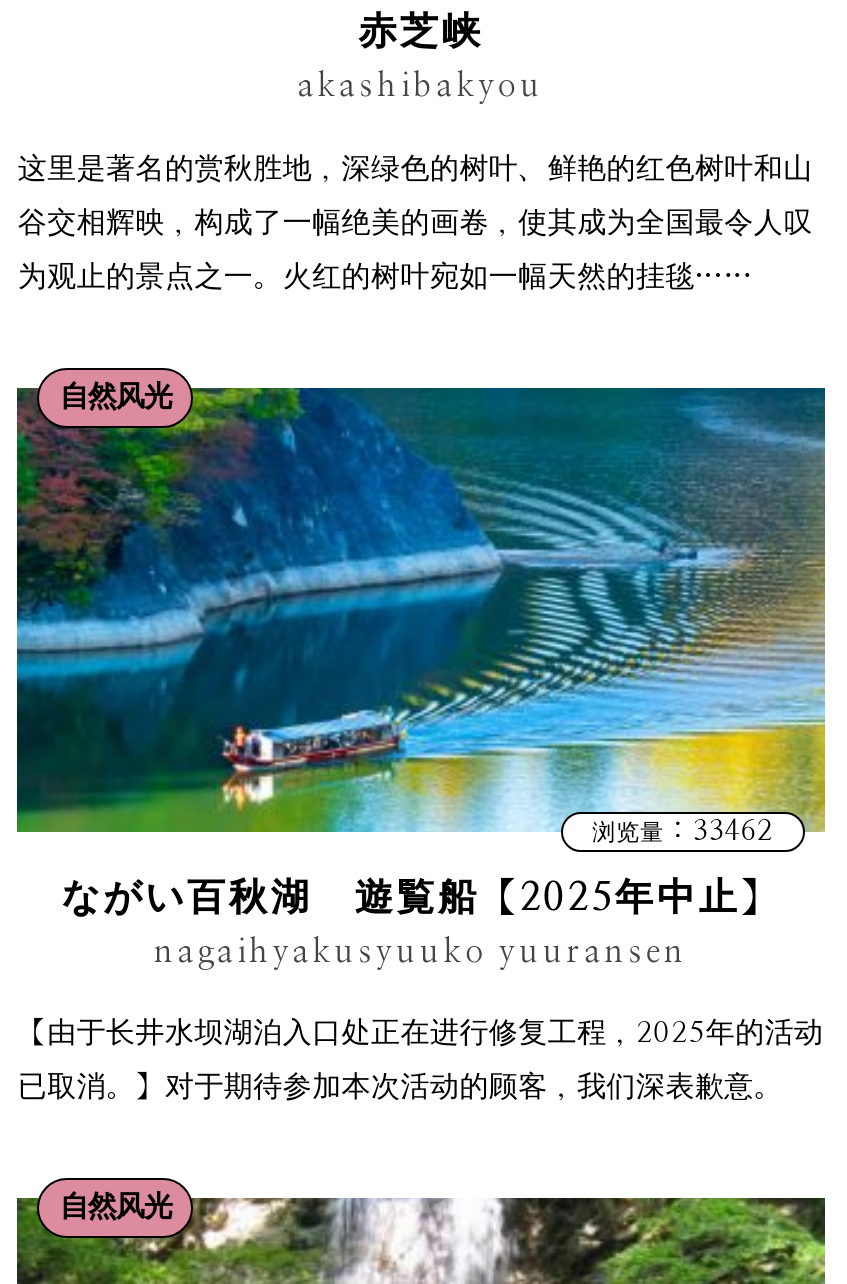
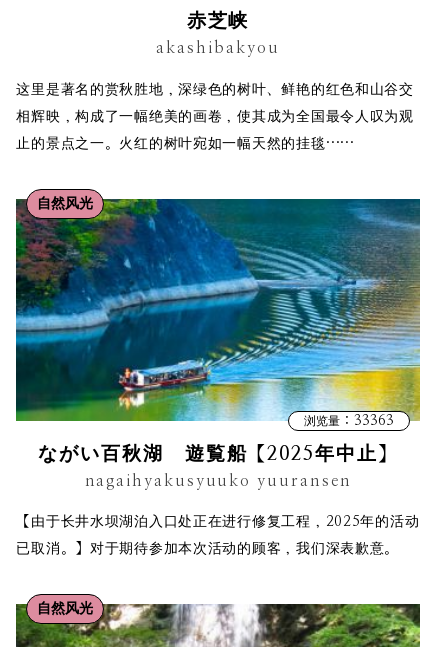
[18,154,813,184] 这里是著名的赏秋胜地，深绿色的树叶、鲜艳的红色树叶和山 -> [16,82,414,97] 这里是著名的赏秋胜地，深绿色的树叶、鲜艳的红色和山谷交
[18,208,813,238] 谷交相辉映，构成了一幅绝美的画卷，使其成为全国最令人叹 -> [16,109,414,124] 相辉映，构成了一幅绝美的画卷，使其成为全国最令人叹为观
[18,262,754,292] 为观止的景点之一。火红的树叶宛如一幅天然的挂毯…… -> [16,136,355,151] 止的景点之一。火红的树叶宛如一幅天然的挂毯……
[592,815,772,845] 浏览量：33462 -> [304,413,394,428] 浏览量：33363

